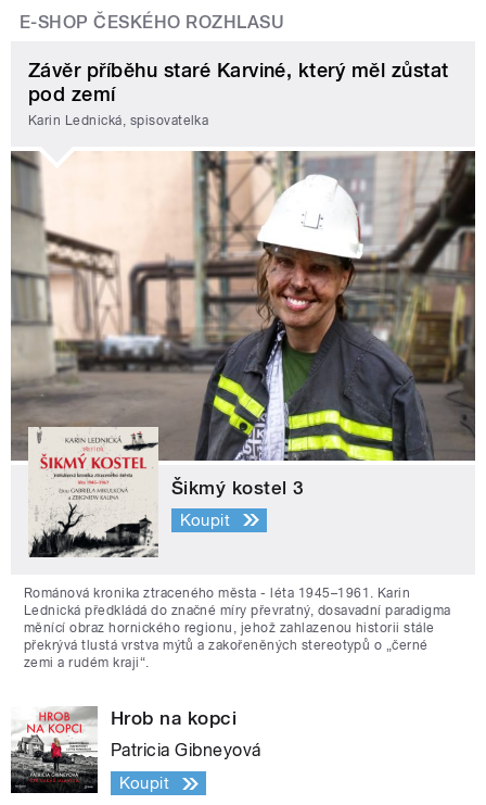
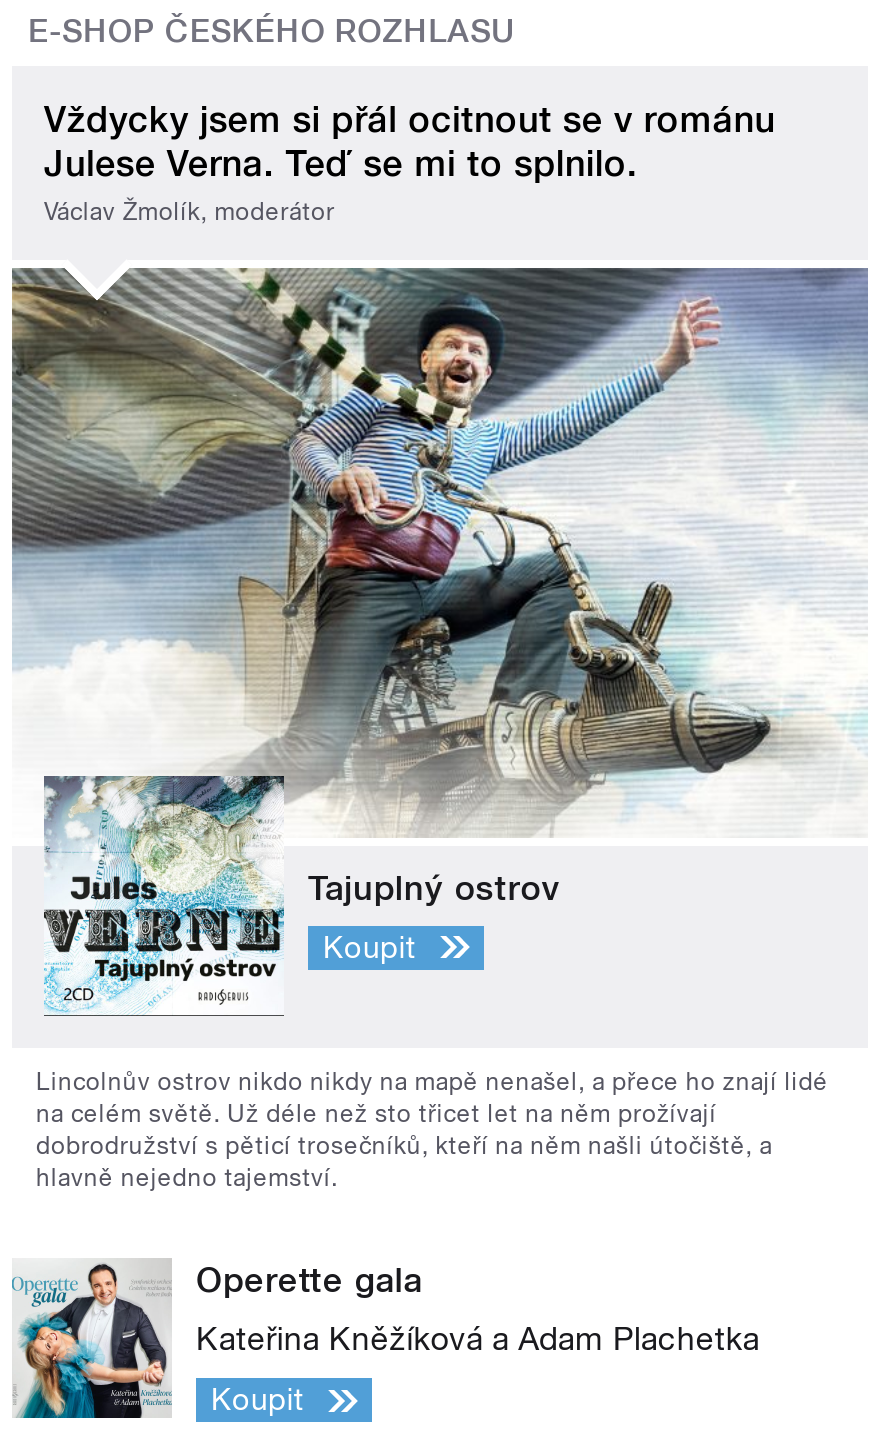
[28,59,449,128] Závěr příběhu staré Karviné, který měl zůstat | pod zemí | Karin Lednická, spisovatelka -> [44,99,775,226] Vždycky jsem si přál ocitnout se v románu | Julese Verna. Teď se mi to splnilo. | Václav Žmolík, moderátor
[10,150,476,558] [image] | Šikmý kostel 3 -> [12,266,870,1016] [image] | Tajuplný ostrov
[24,586,451,671] Románová kronika ztraceného města - léta 1945–1961. Karin | Lednická předkládá do značné míry převratný, dosavadní paradigma | měnící obraz hornického regionu, jehož zahlazenou historii stále | překrývá tlustá vrstva mýtů a zakořeněných stereotypů o „černé | zemi a rudém kraji“. -> [36,1069,828,1193] Lincolnův ostrov nikdo nikdy na mapě nenašel, a přece ho znají lidé | na celém světě. Už déle než sto třicet let na něm prožívají | dobrodružství s pěticí trosečníků, kteří na něm našli útočiště, a | hlavně nejedno tajemství.
[10,707,237,794] [image] | Hrob na kopci -> [10,1261,422,1420] [image] | Operette gala
[111,740,261,761] Patricia Gibneyová -> [196,1321,760,1359] Kateřina Kněžíková a Adam Plachetka

